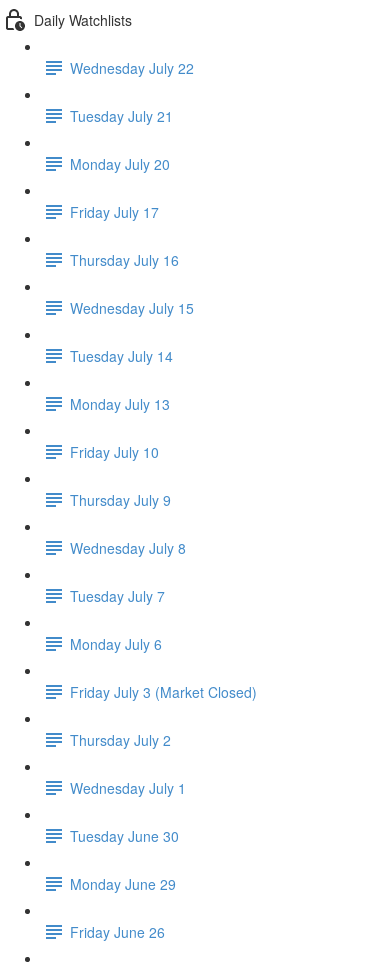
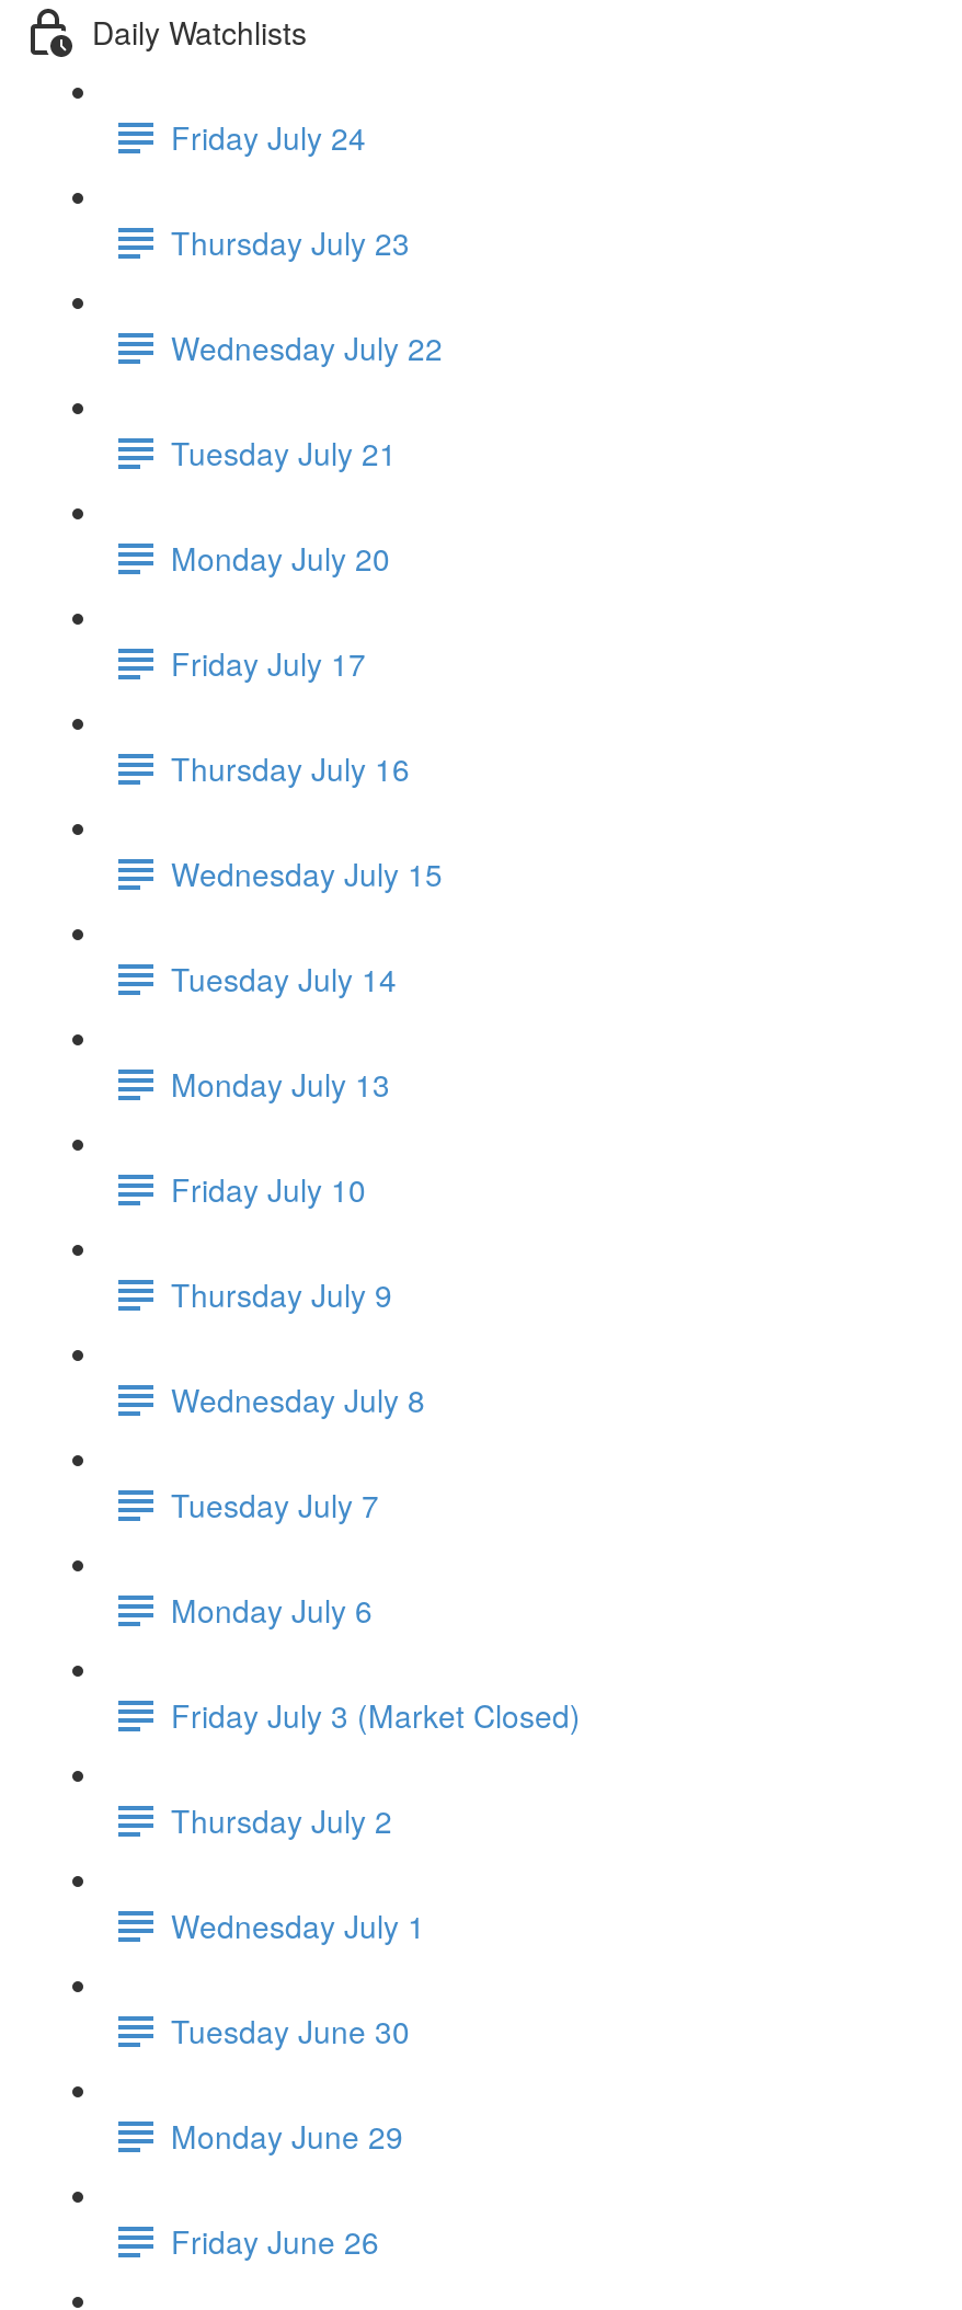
none -> [171,116,410,265] Friday July 24 | Thursday July 23

